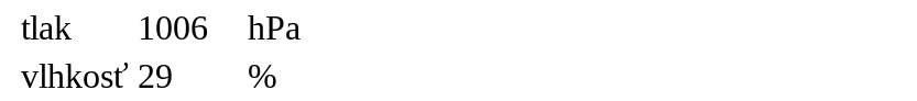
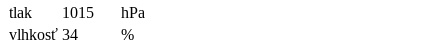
[21,9,301,46] tlak 1006 hPa -> [9,4,145,21] tlak 1015 hPa
[21,57,173,94] vlhkosť 29 -> [9,26,78,43] vlhkosť 34

